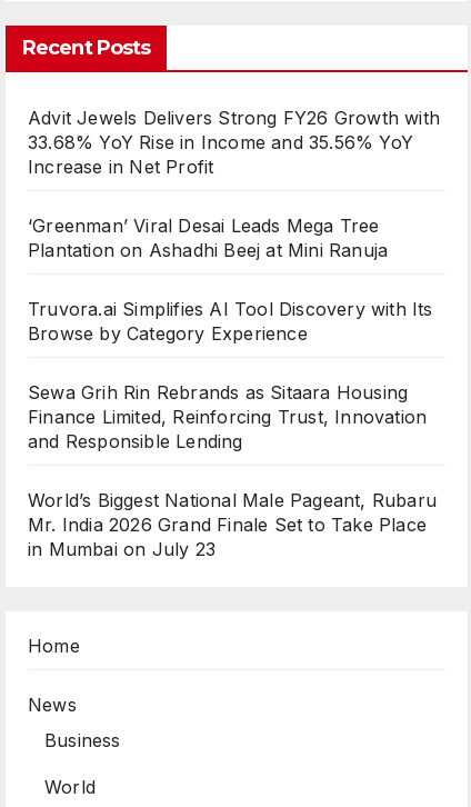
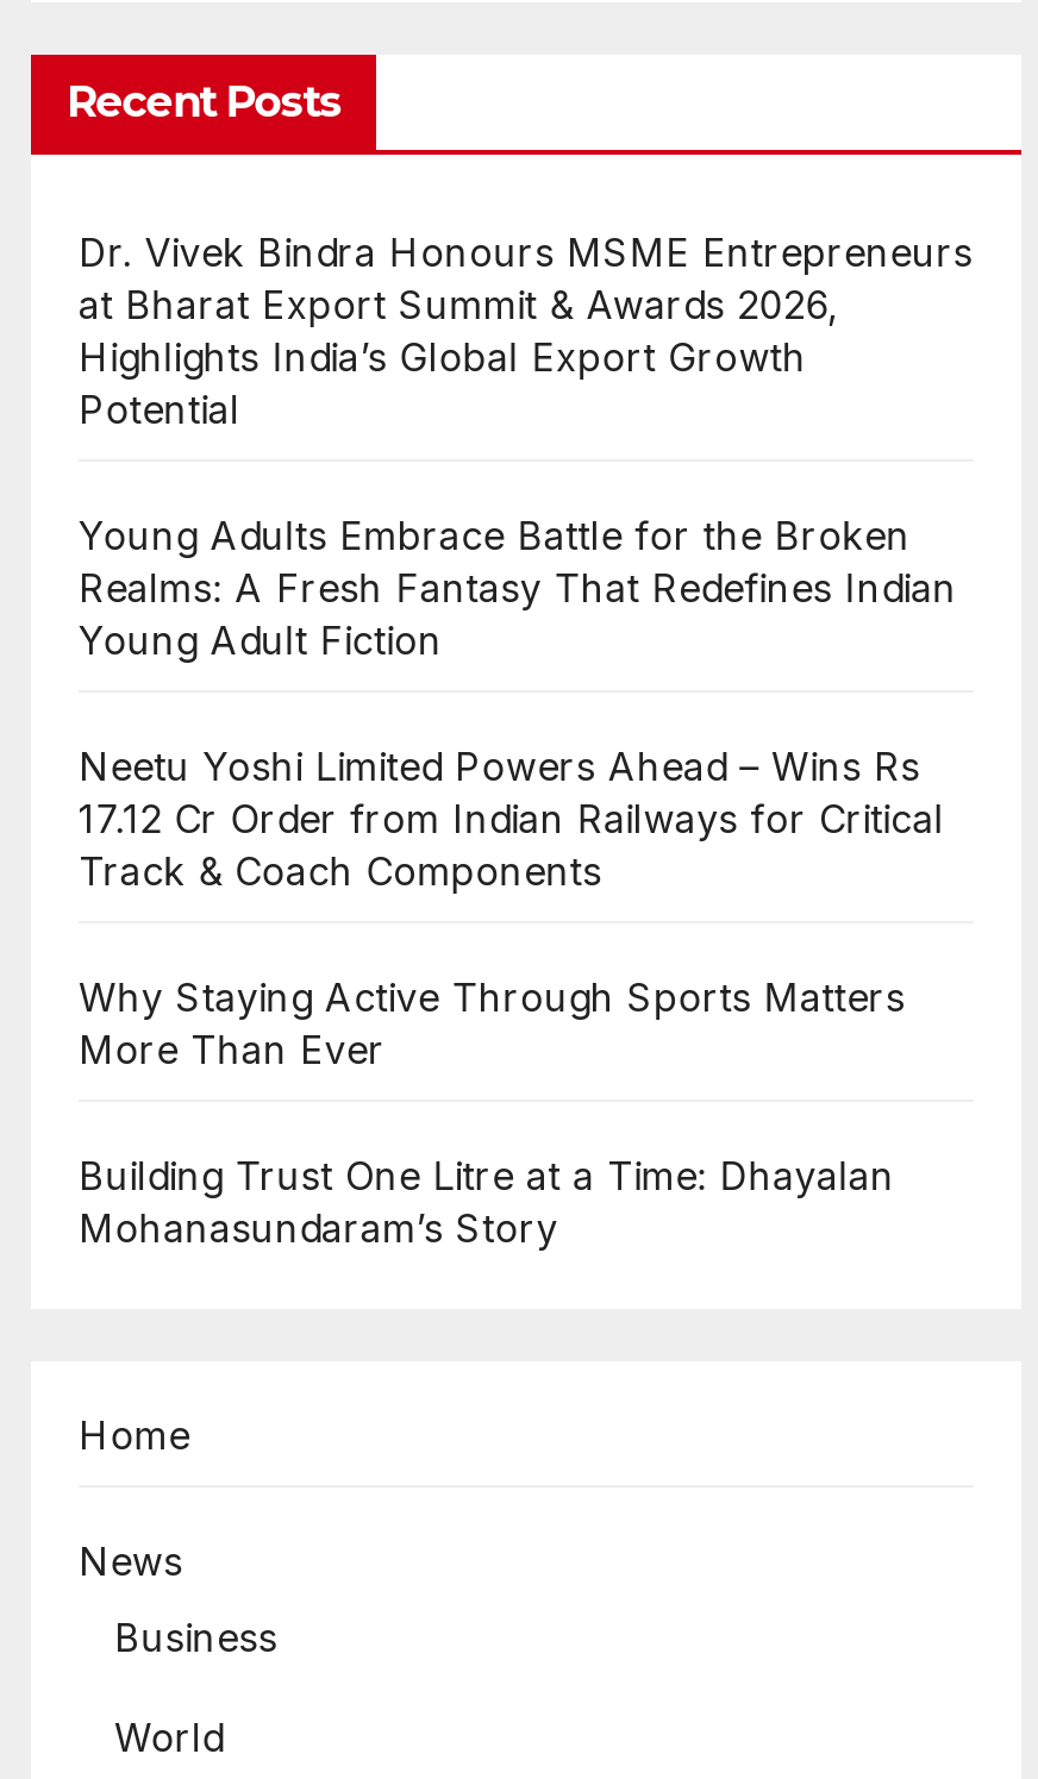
[28,106,440,178] Advit Jewels Delivers Strong FY26 Growth with | 33.68% YoY Rise in Income and 35.56% YoY | Increase in Net Profit -> [79,228,973,433] Dr. Vivek Bindra Honours MSME Entrepreneurs | at Bharat Export Summit & Awards 2026, | Highlights India’s Global Export Growth | Potential
[28,214,388,261] ‘Greenman’ Viral Desai Leads Mega Tree | Plantation on Ashadhi Beej at Mini Ranuja -> [79,511,957,664] Young Adults Embrace Battle for the Broken | Realms: A Fresh Fantasy That Redefines Indian | Young Adult Fiction
[28,298,433,344] Truvora.ai Simplifies AI Tool Discovery with Its | Browse by Category Experience -> [79,742,944,894] Neetu Yoshi Limited Powers Ahead – Wins Rs | 17.12 Cr Order from Indian Railways for Critical | Track & Coach Components
[28,381,427,452] Sewa Grih Rin Rebrands as Sitaara Housing | Finance Limited, Reinforcing Trust, Innovation | and Responsible Lending -> [79,973,905,1073] Why Staying Active Through Sports Matters | More Than Ever
[28,489,437,560] World’s Biggest National Male Pageant, Rubaru | Mr. India 2026 Grand Finale Set to Take Place | in Mumbai on July 23 -> [79,1151,895,1251] Building Trust One Litre at a Time: Dhayalan | Mohanasundaram’s Story

